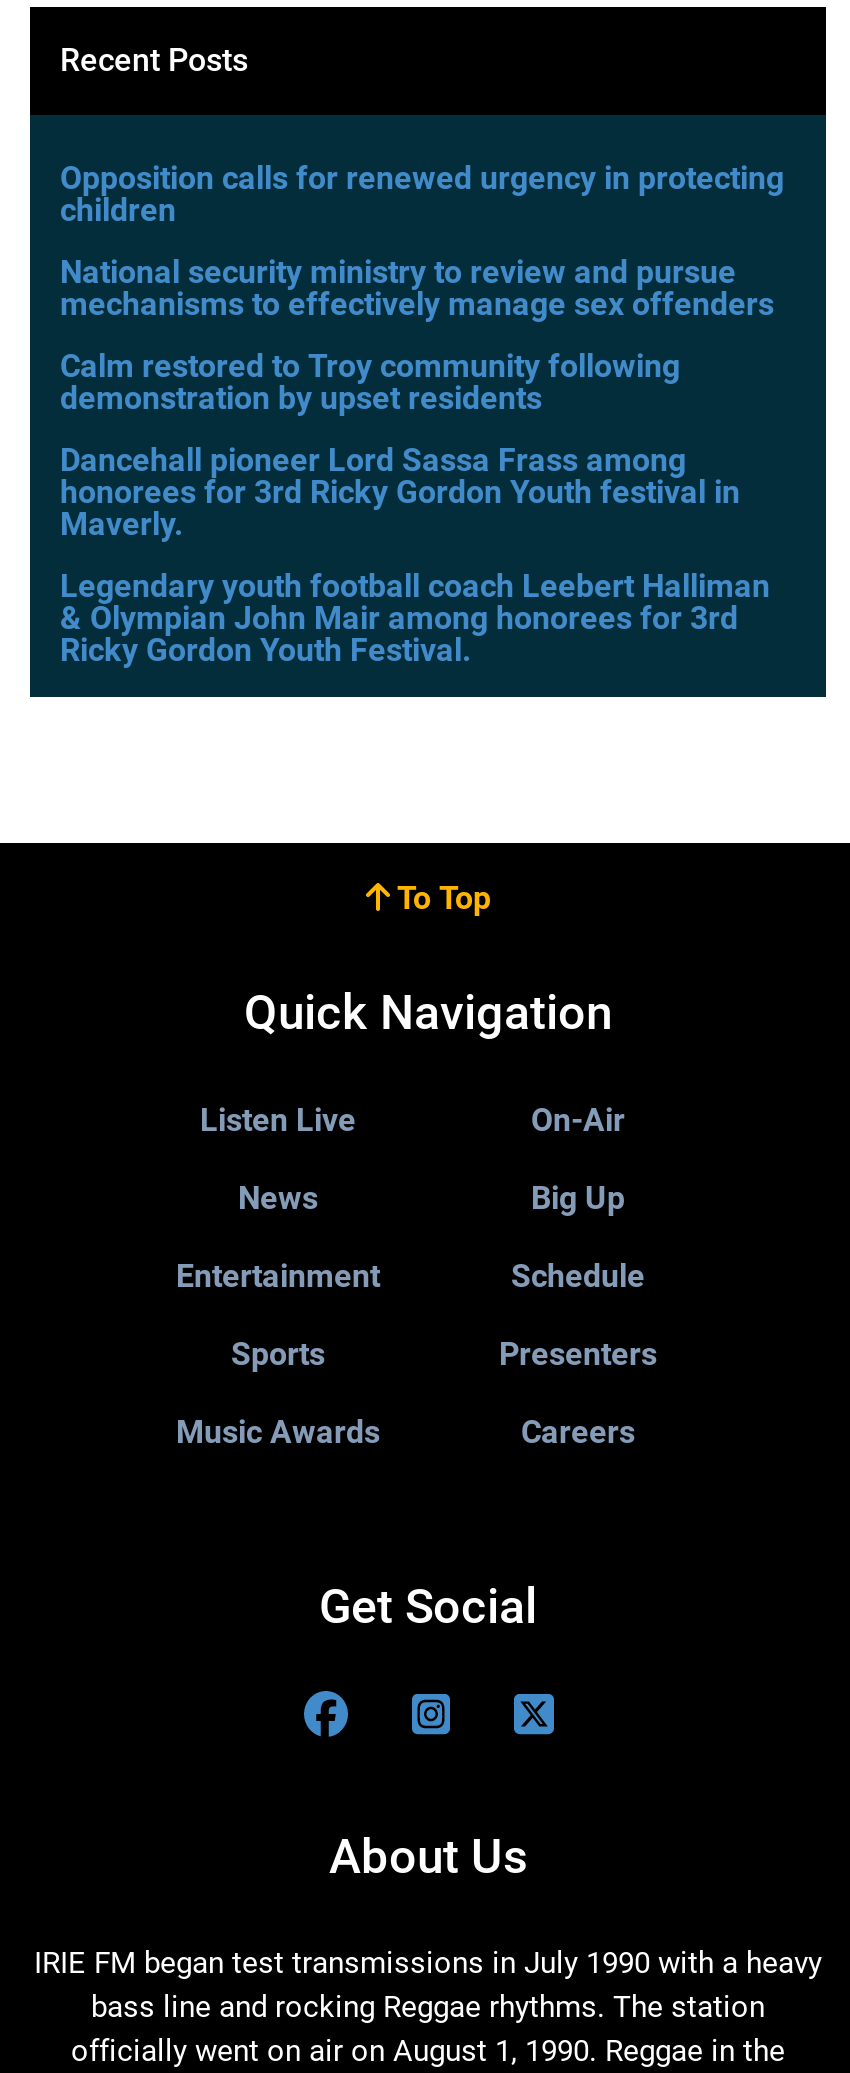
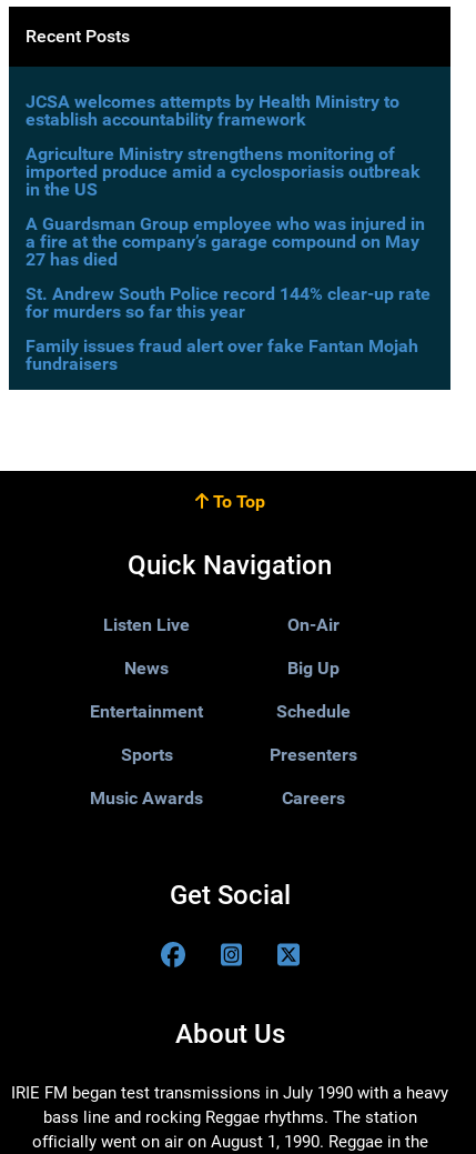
[60,159,784,229] Opposition calls for renewed urgency in protecting | children -> [26,91,399,130] JCSA welcomes attempts by Health Ministry to | establish accountability framework
[60,253,774,323] National security ministry to review and pursue | mechanisms to effectively manage sex offenders -> [26,143,421,200] Agriculture Ministry strengthens monitoring of | imported produce amid a cyclosporiasis outbreak | in the US
[60,347,680,417] Calm restored to Troy community following | demonstration by upset residents -> [26,213,425,270] A Guardsman Group employee who was injured in | a fire at the company’s garage compound on May | 27 has died
[60,441,740,543] Dancehall pioneer Lord Sassa Frass among | honorees for 3rd Ricky Gordon Youth festival in | Maverly. -> [26,283,431,322] St. Andrew South Police record 144% clear-up rate | for murders so far this year
[60,567,770,669] Legendary youth football coach Leebert Halliman | & Olympian John Mair among honorees for 3rd | Ricky Gordon Youth Festival. -> [26,335,418,374] Family issues fraud alert over fake Fantan Mojah | fundraisers

